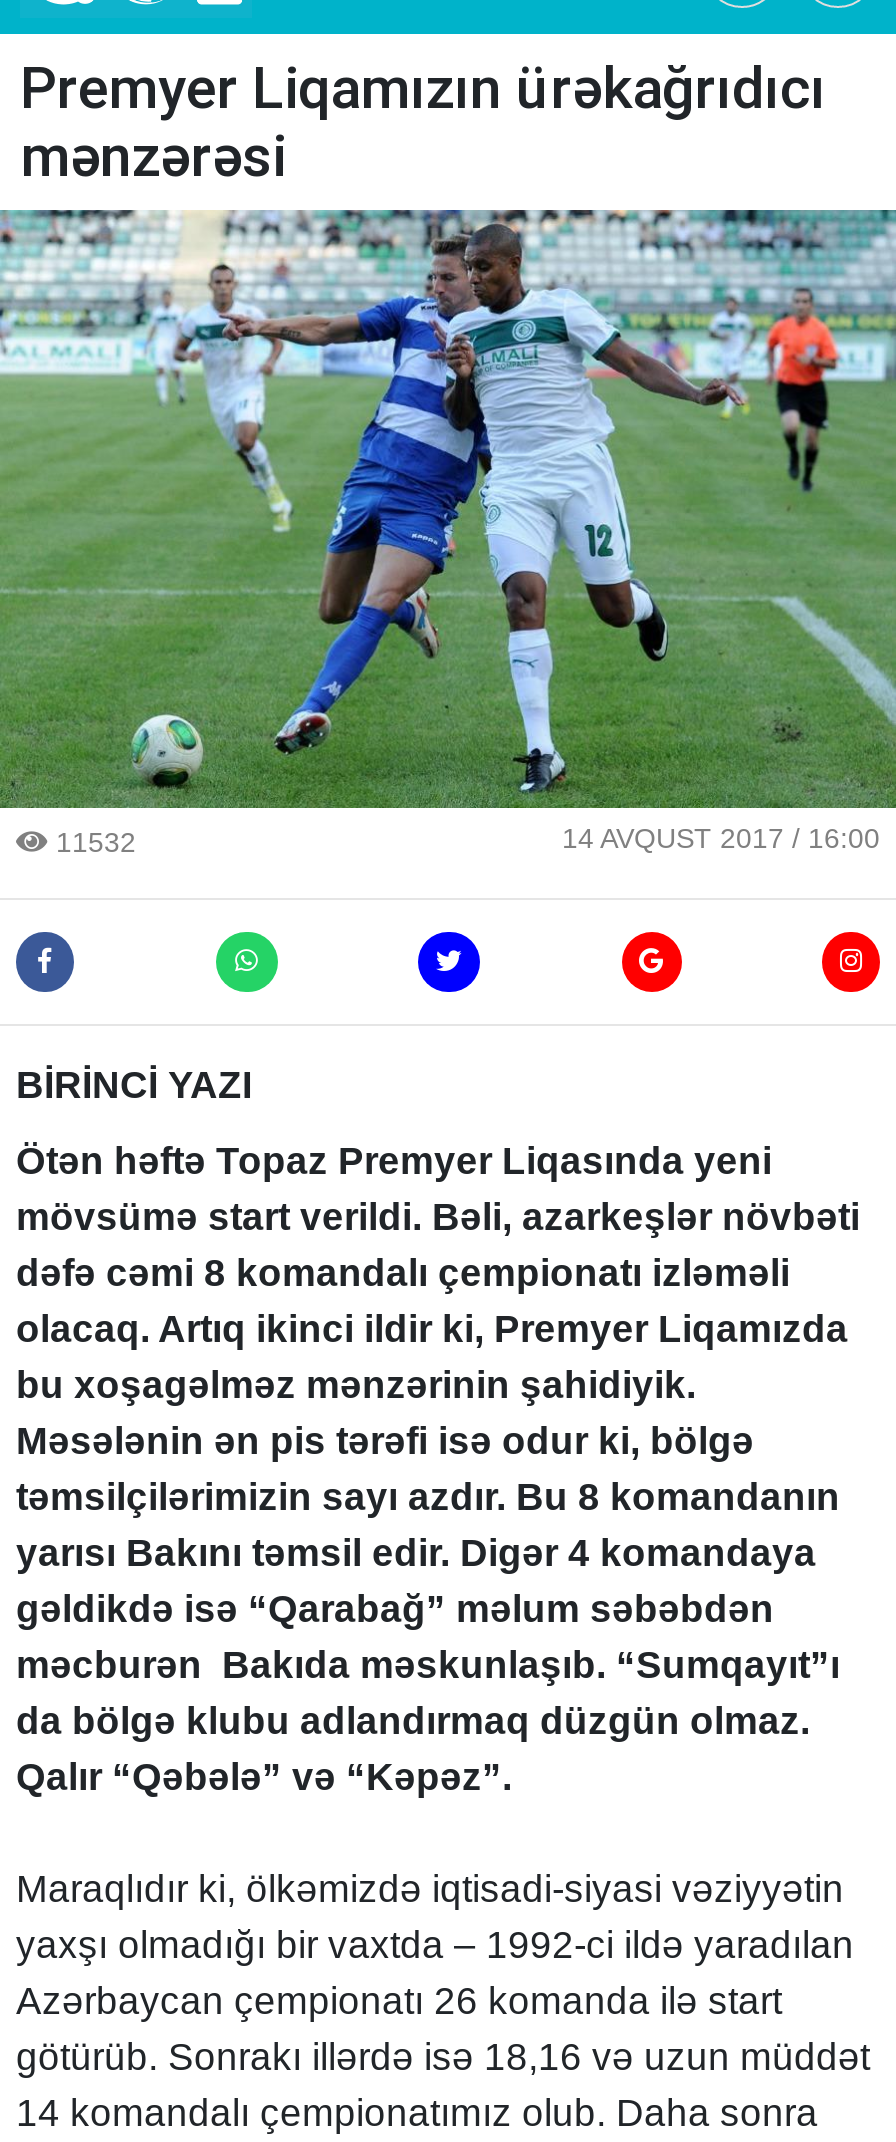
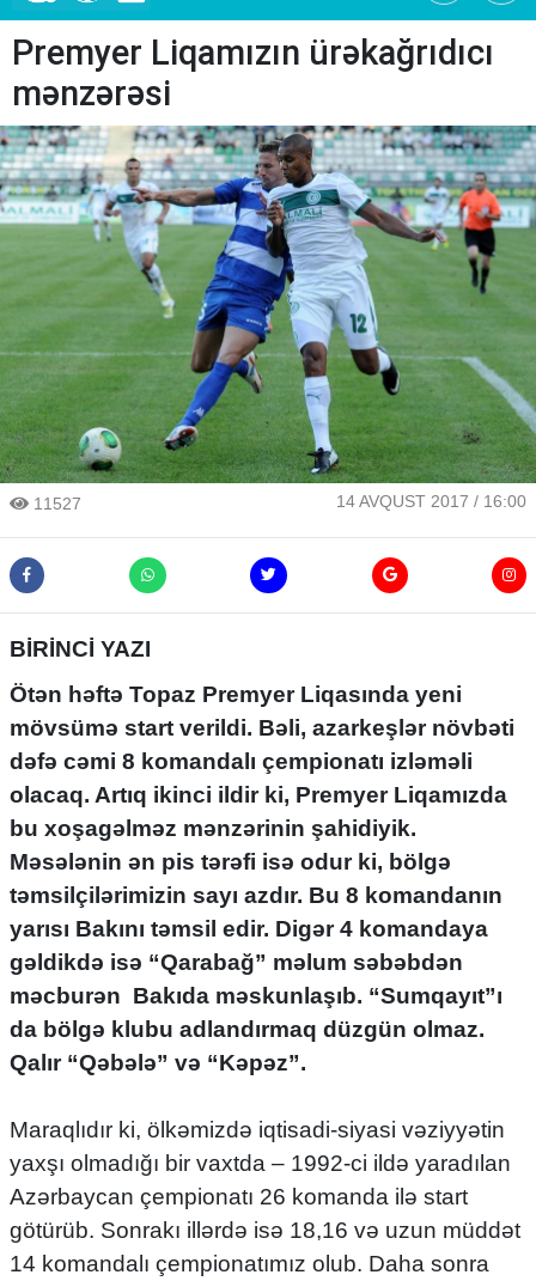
[48,825,136,857] 11532 -> [29,494,81,513] 11527

